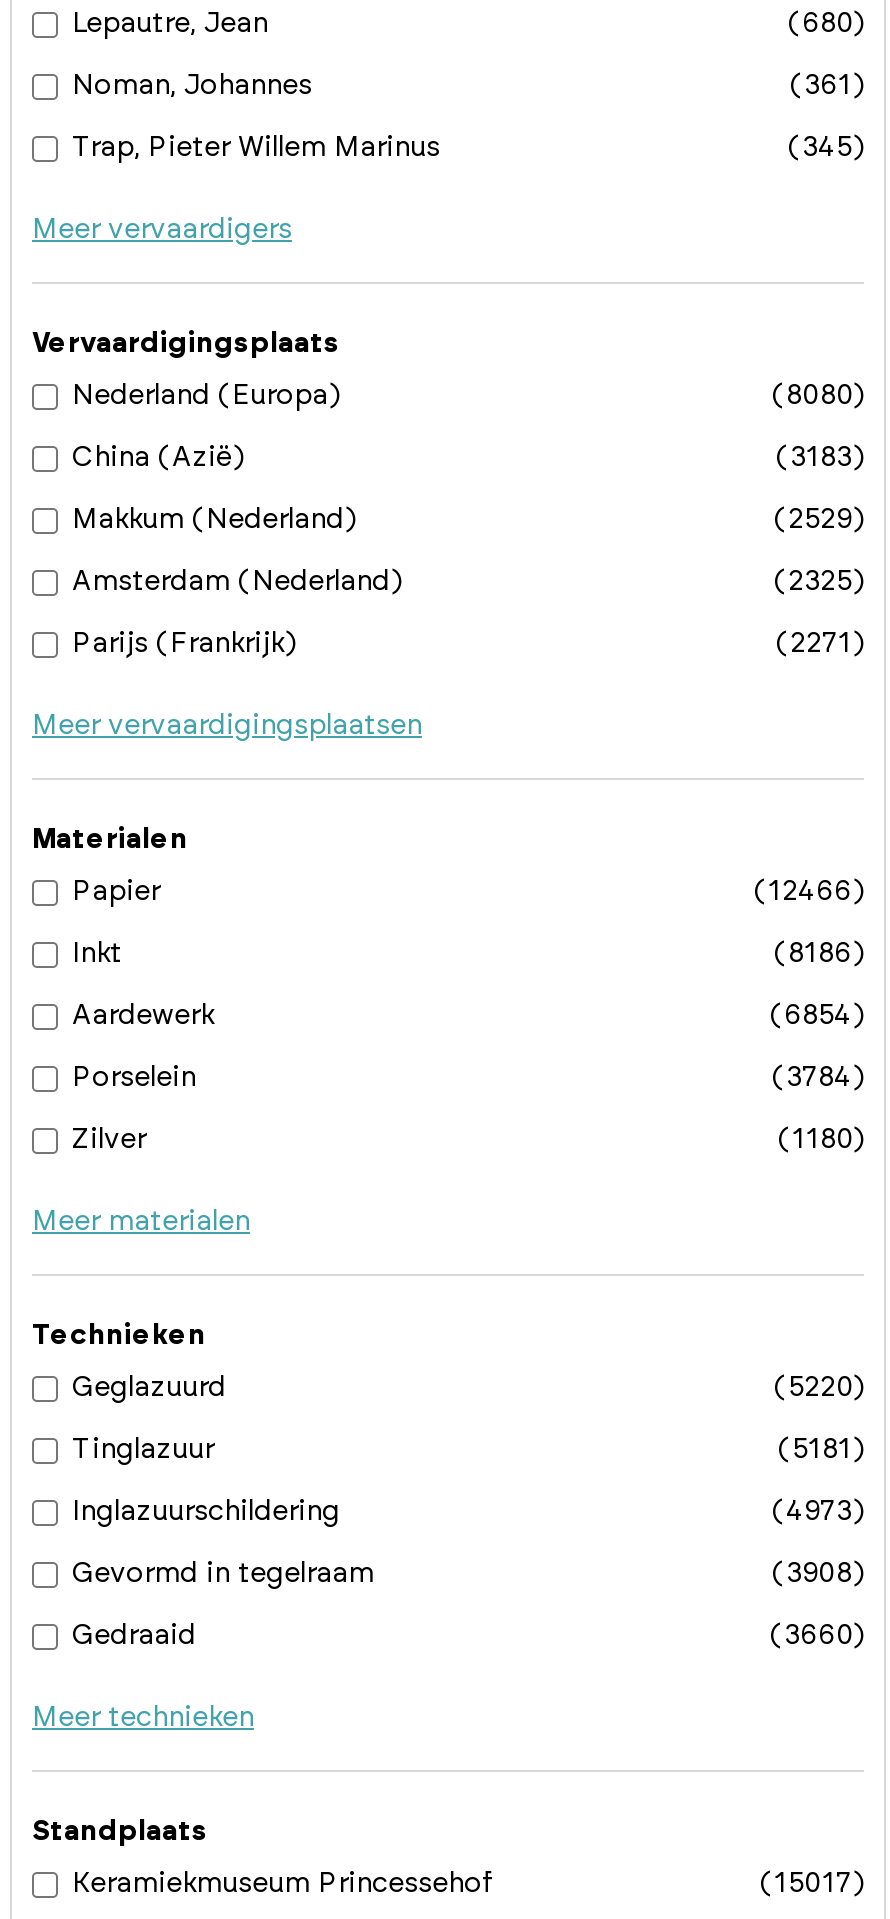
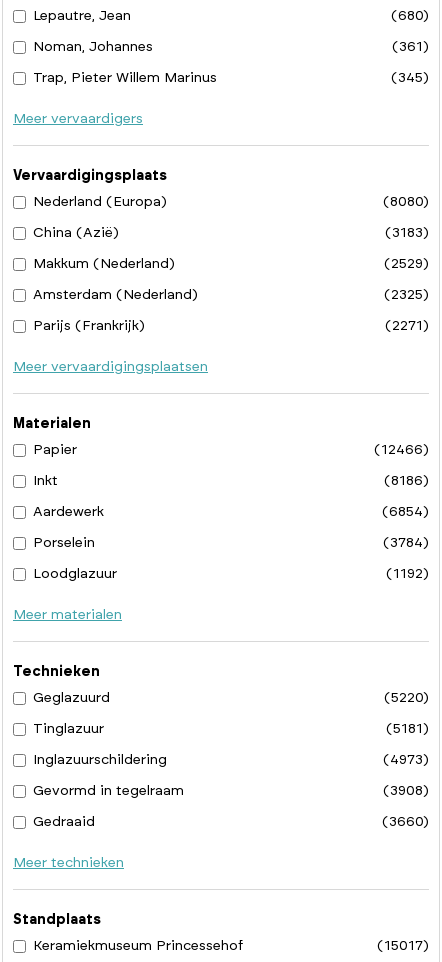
[72,1126,864,1154] Zilver | (1180) -> [33,567,429,581] Loodglazuur | (1192)

